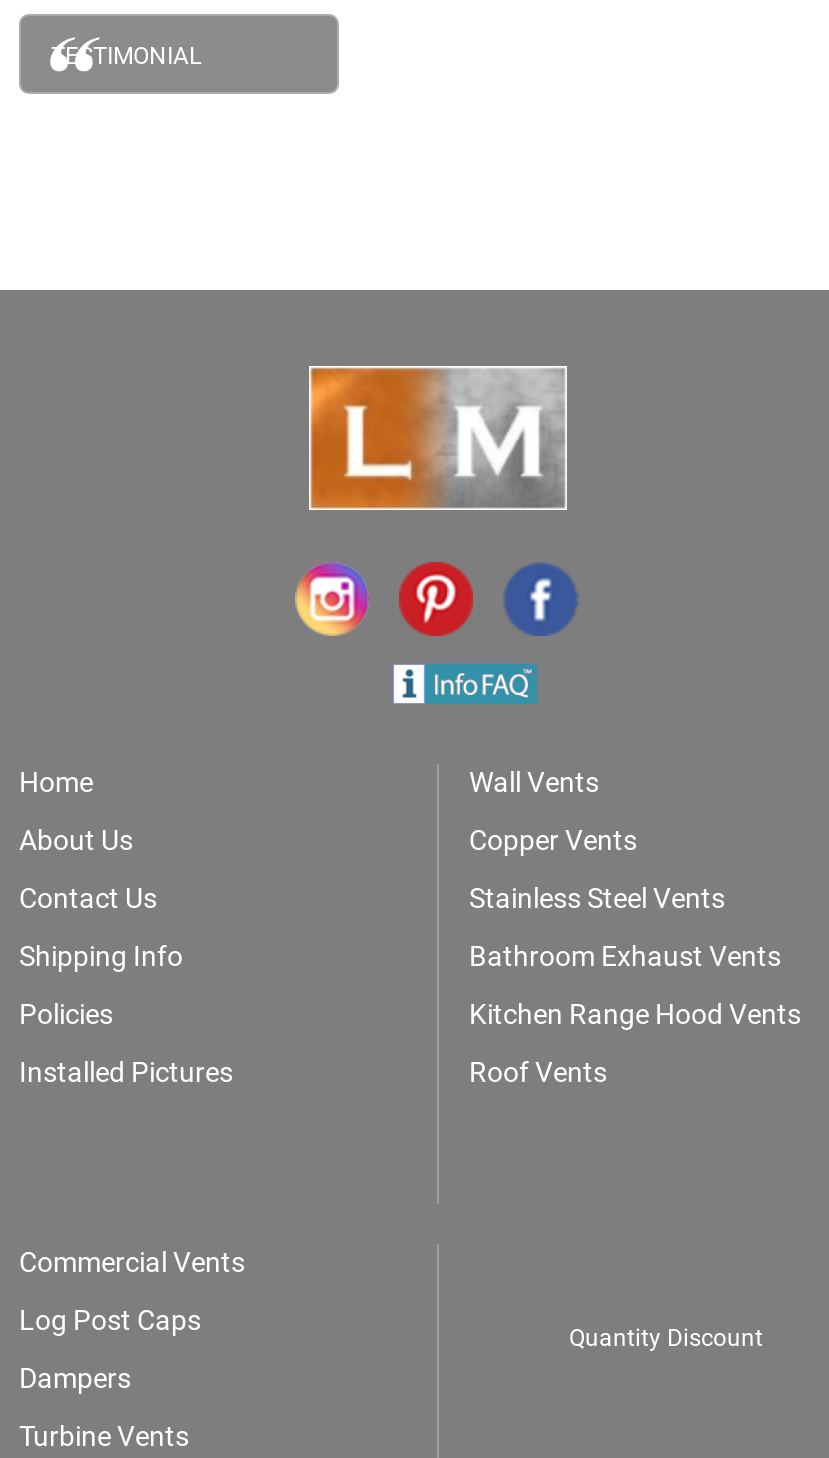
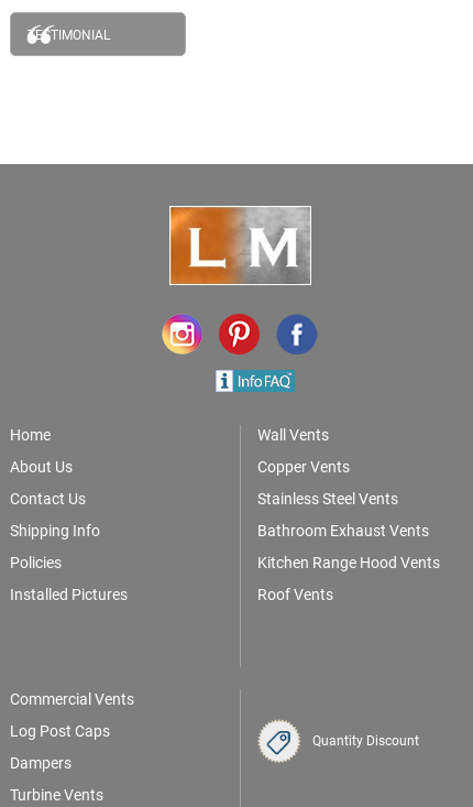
none -> [257,719,300,763] [image]

